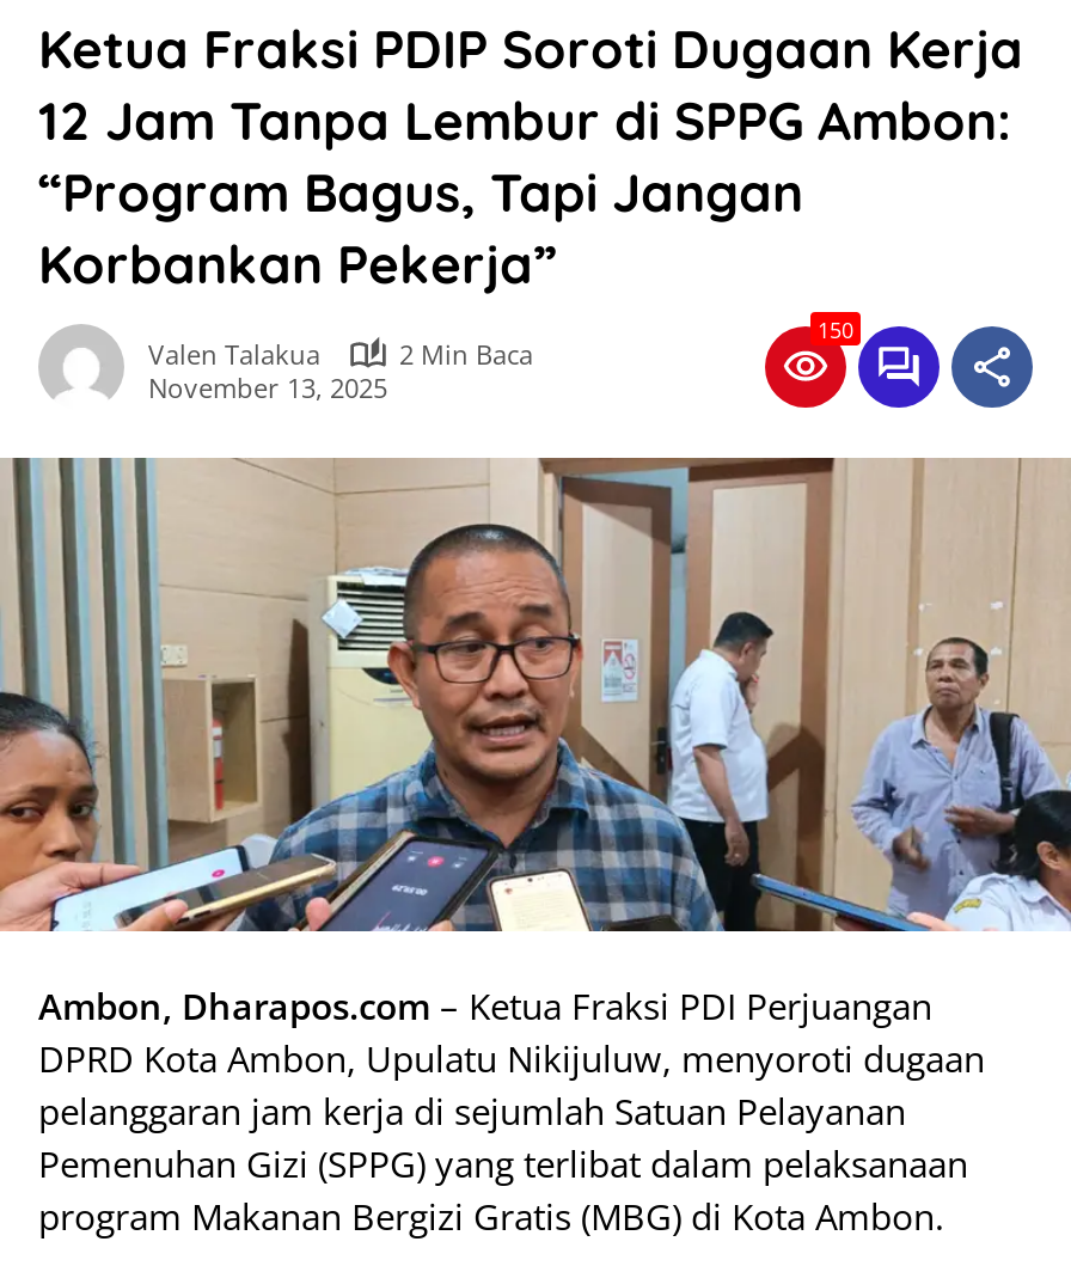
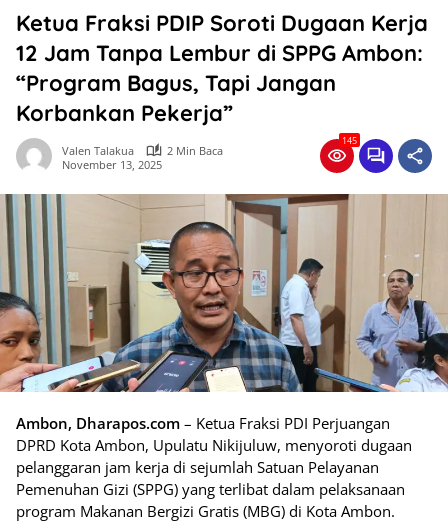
[818,314,853,345] 150 -> [342,134,357,147] 145

